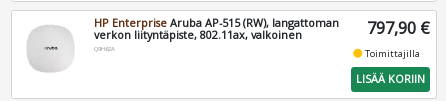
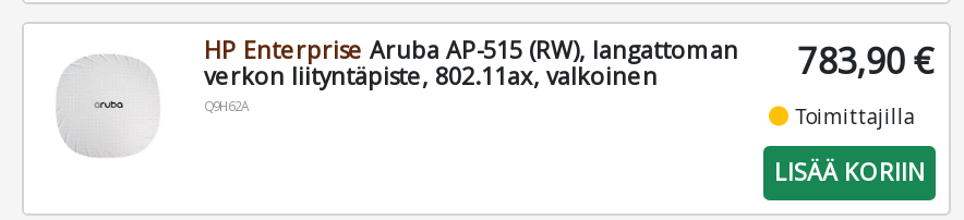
[94,16,430,39] HP Enterprise Aruba AP-515 (RW), langattoman 797,90 € -> [204,34,935,85] HP Enterprise Aruba AP-515 (RW), langattoman 783,90 €

